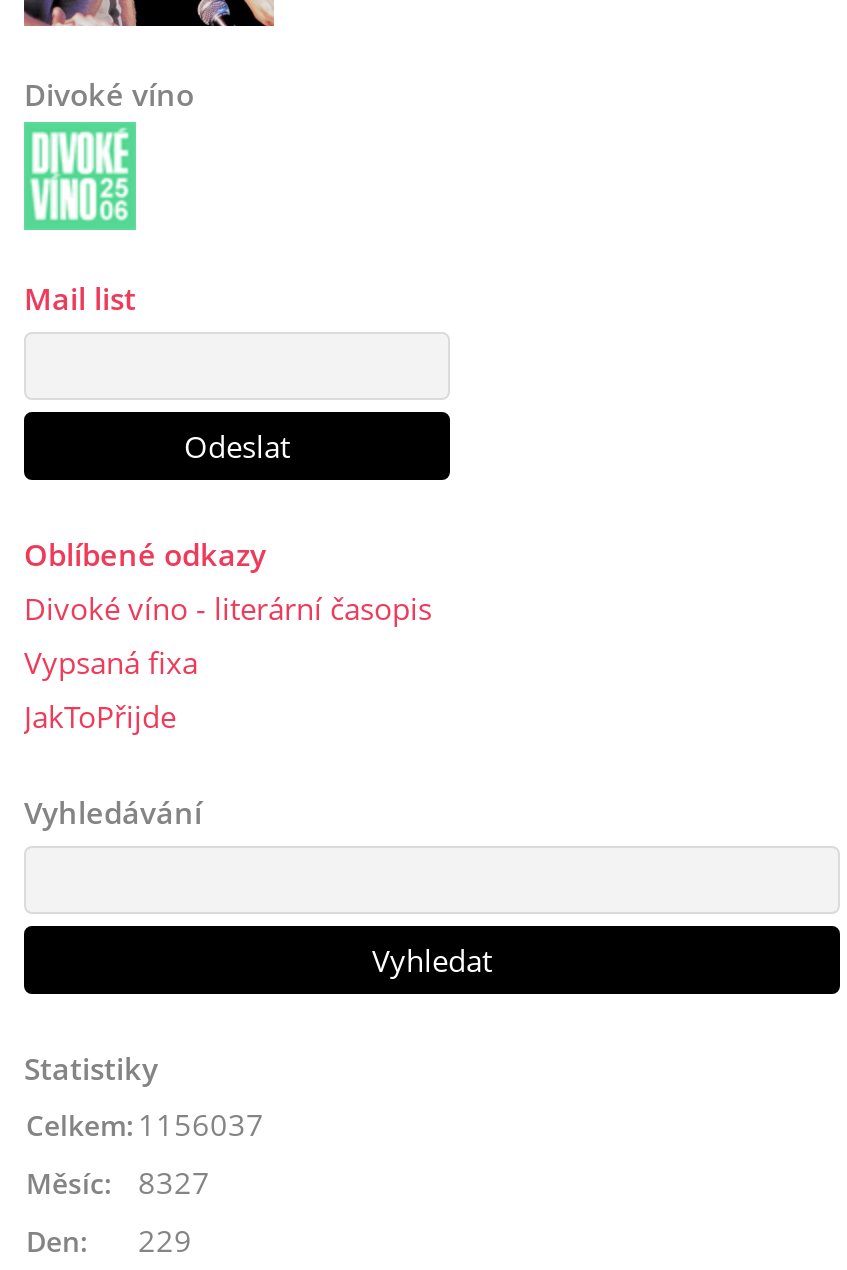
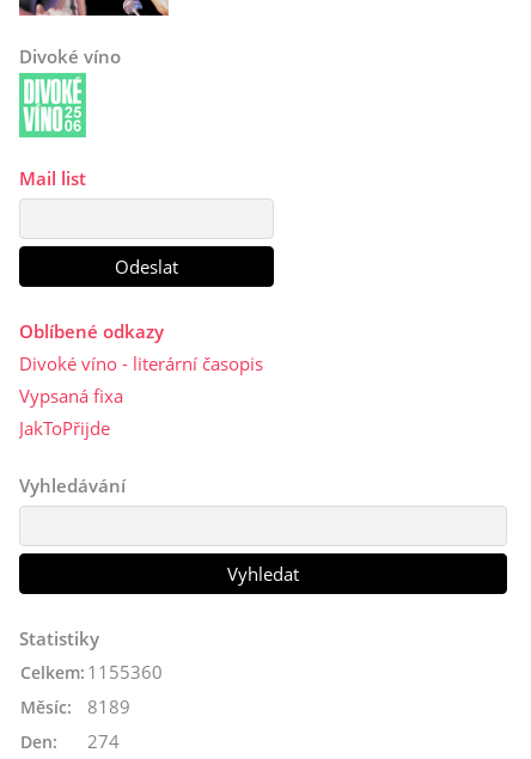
[26,1103,264,1143] Celkem: 1156037 -> [20,659,163,683] Celkem: 1155360
[26,1161,210,1201] Měsíc: 8327 -> [20,694,130,718] Měsíc: 8189
[26,1219,192,1259] Den: 229 -> [20,729,120,753] Den: 274

